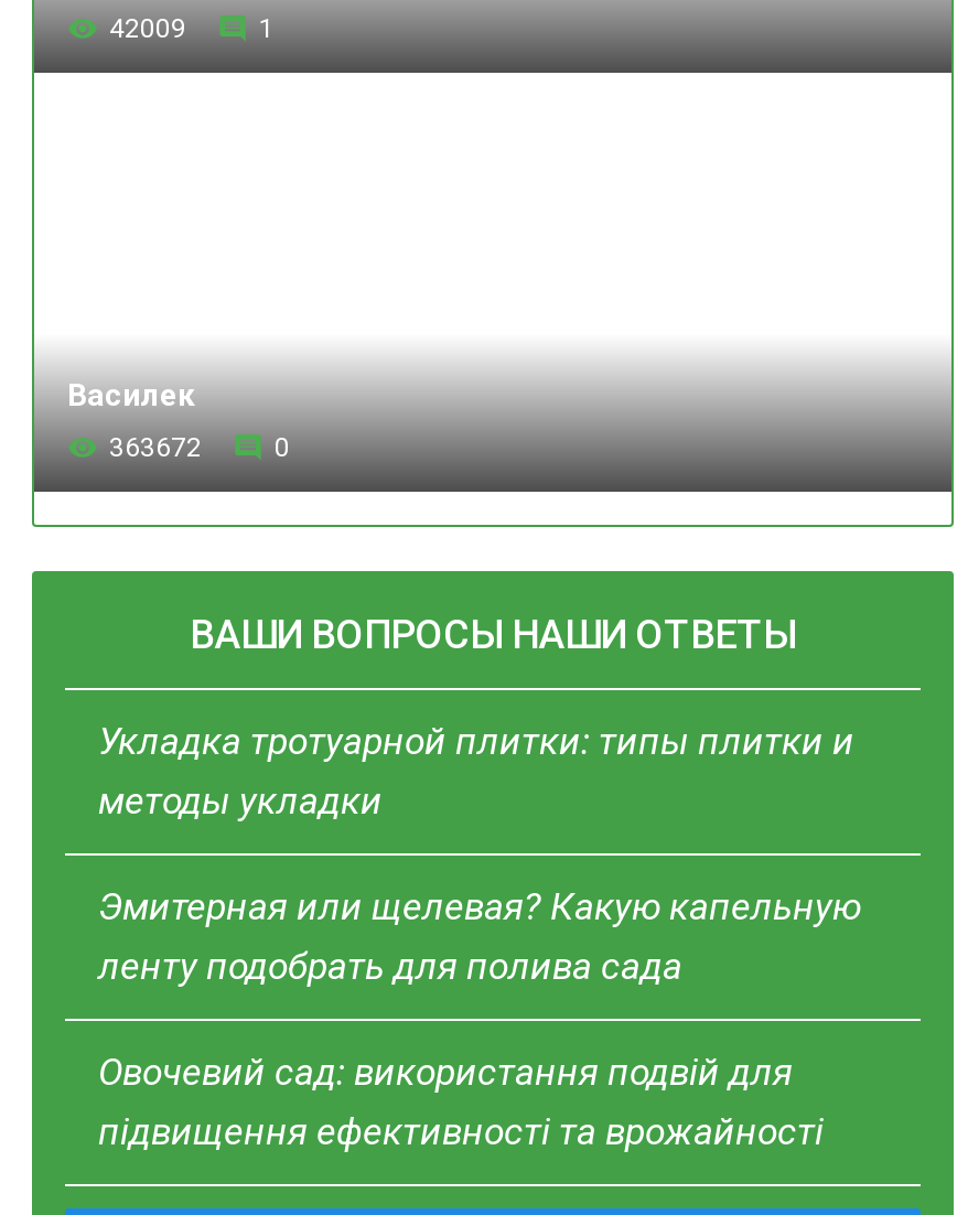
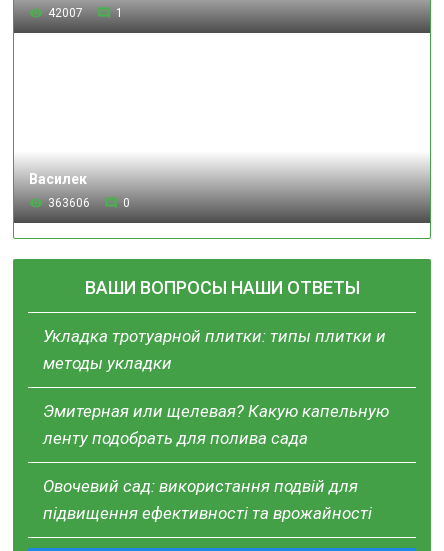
[109,13,186,44] 42009 -> [48,6,83,20] 42007
[109,432,202,463] 363672 -> [48,196,90,210] 363606

